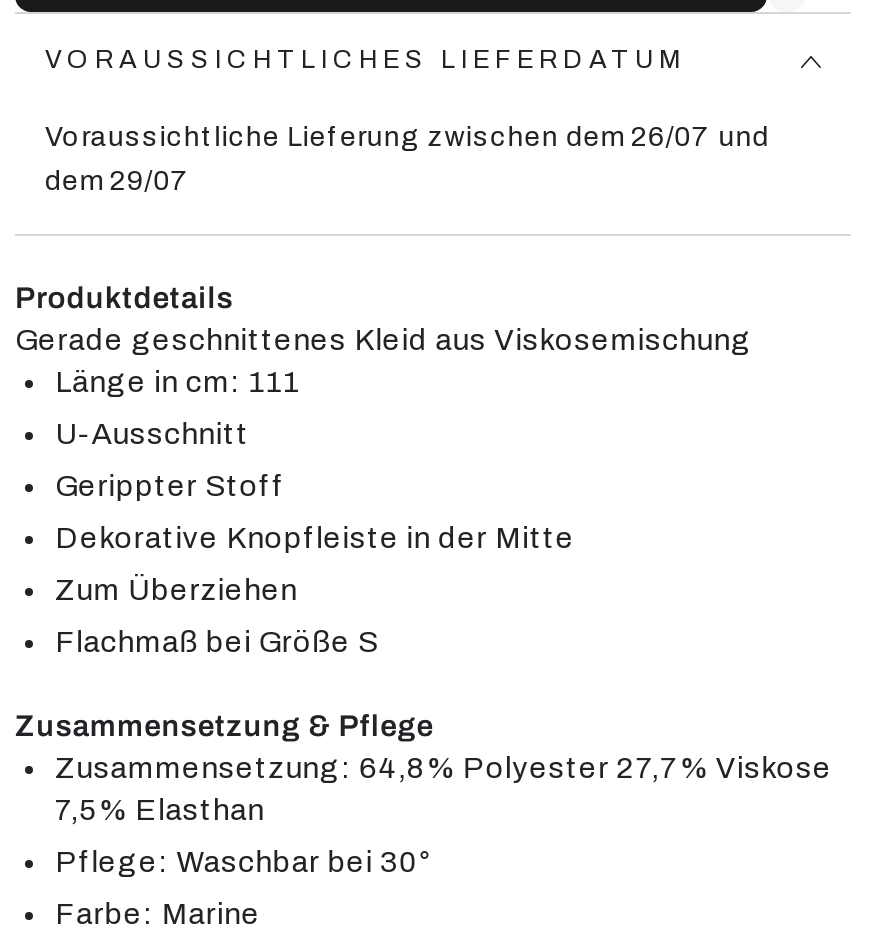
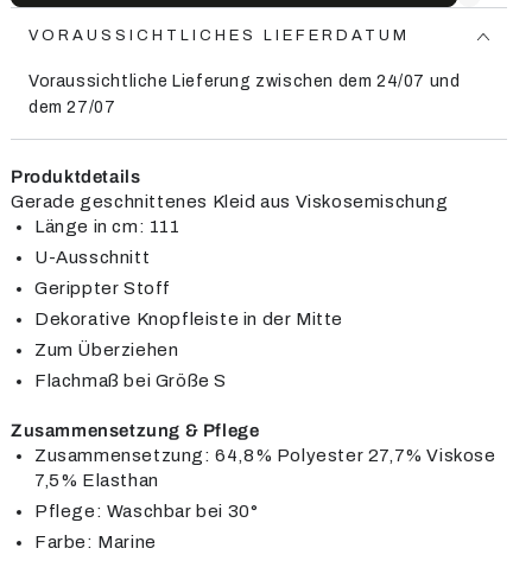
[45,122,770,152] Voraussichtliche Lieferung zwischen dem 26/07 und -> [28,73,460,90] Voraussichtliche Lieferung zwischen dem 24/07 und
[45,166,190,196] dem 29/07 -> [28,99,116,116] dem 27/07

